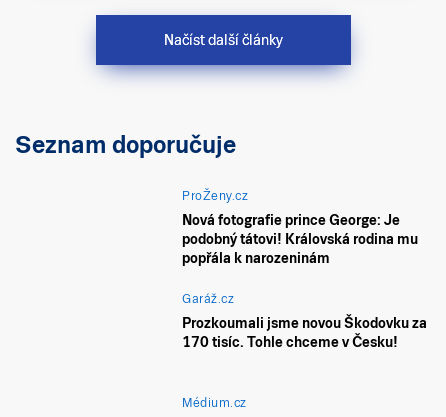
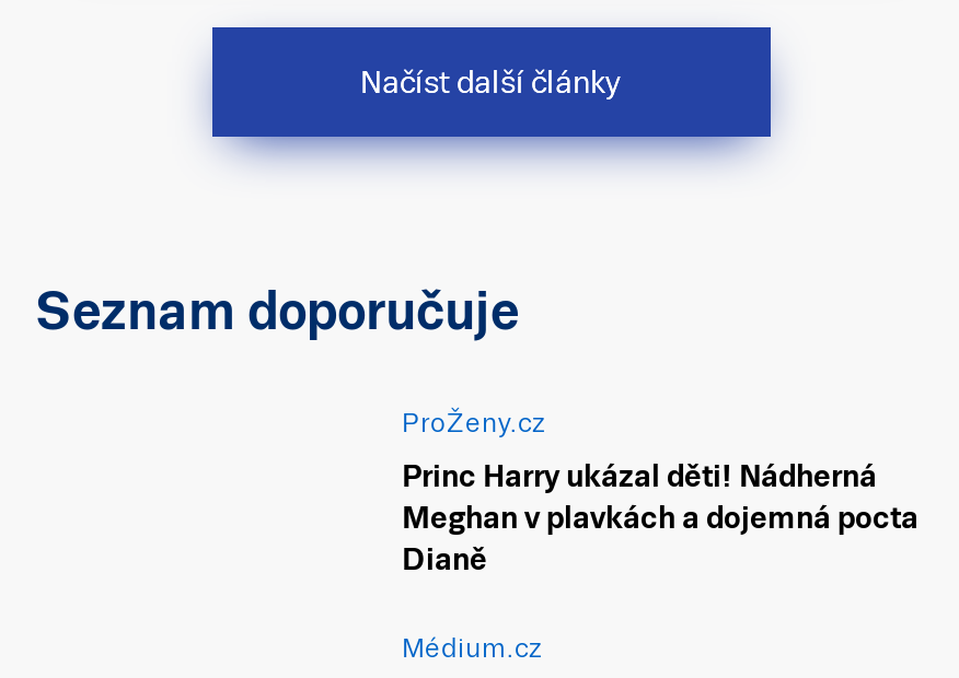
[182,212,427,350] Nová fotografie prince George: Je | podobný tátovi! Královská rodina mu | popřála k narozeninám | Garáž.cz | Prozkoumali jsme novou Škodovku za | 170 tisíc. Tohle chceme v Česku! -> [402,458,918,576] Princ Harry ukázal děti! Nádherná | Meghan v plavkách a dojemná pocta | Dianě

